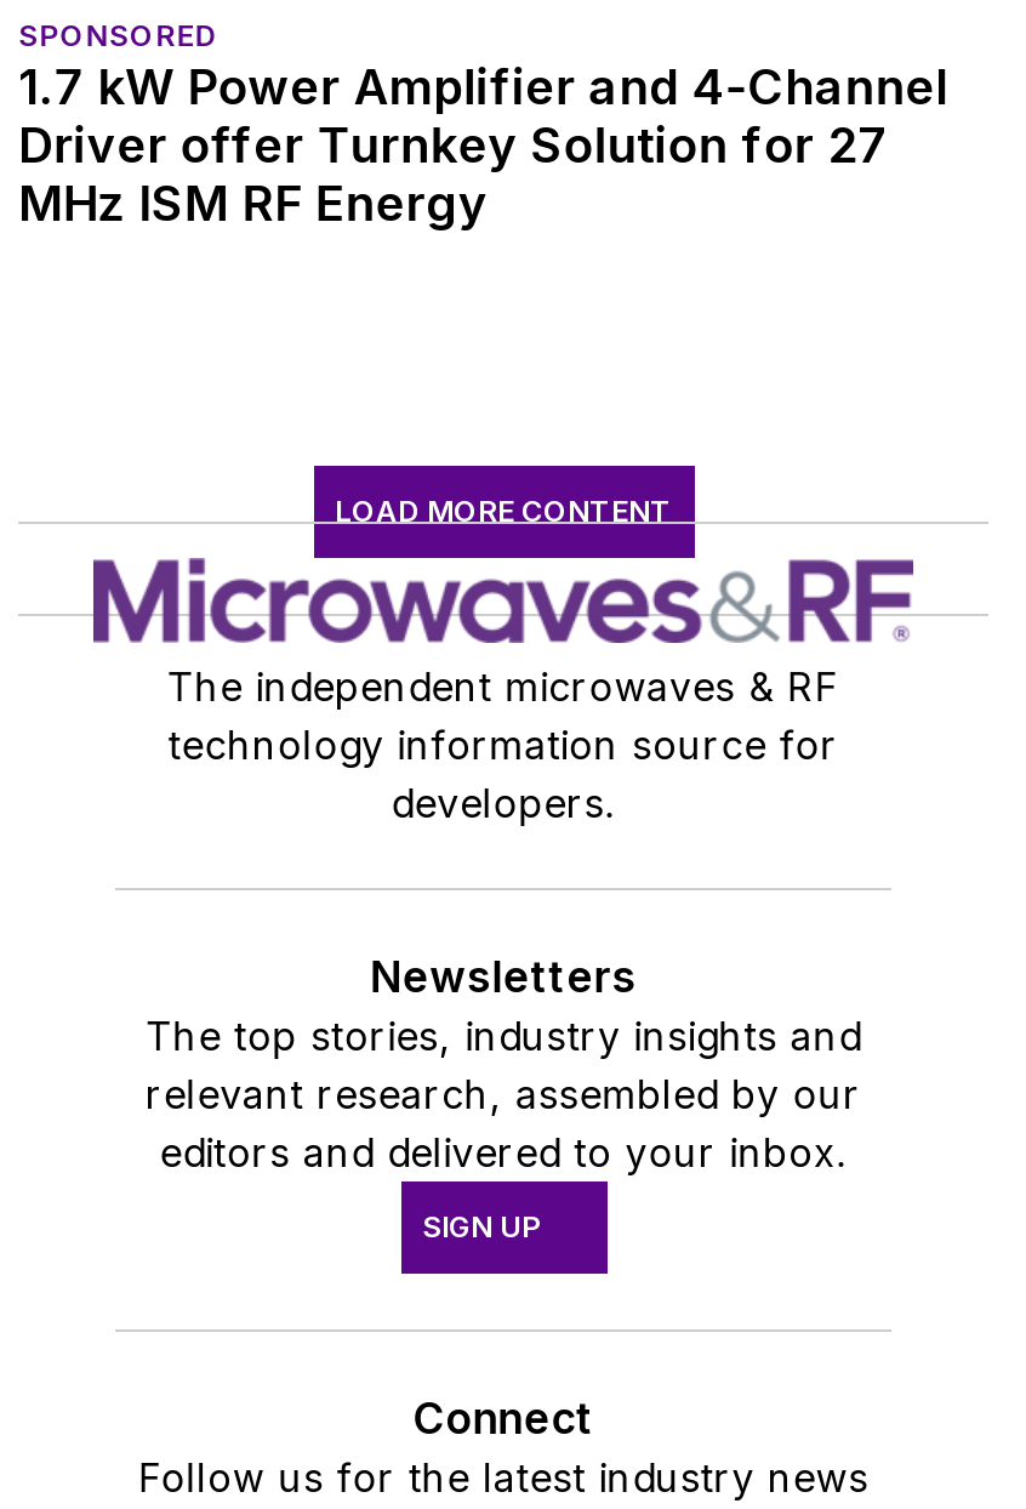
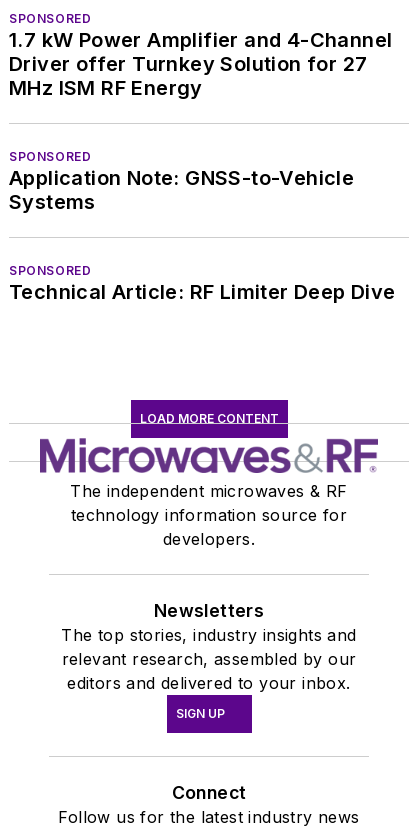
none -> [9,149,396,304] SPONSORED | Application Note: GNSS-to-Vehicle | Systems | SPONSORED | Technical Article: RF Limiter Deep Dive

